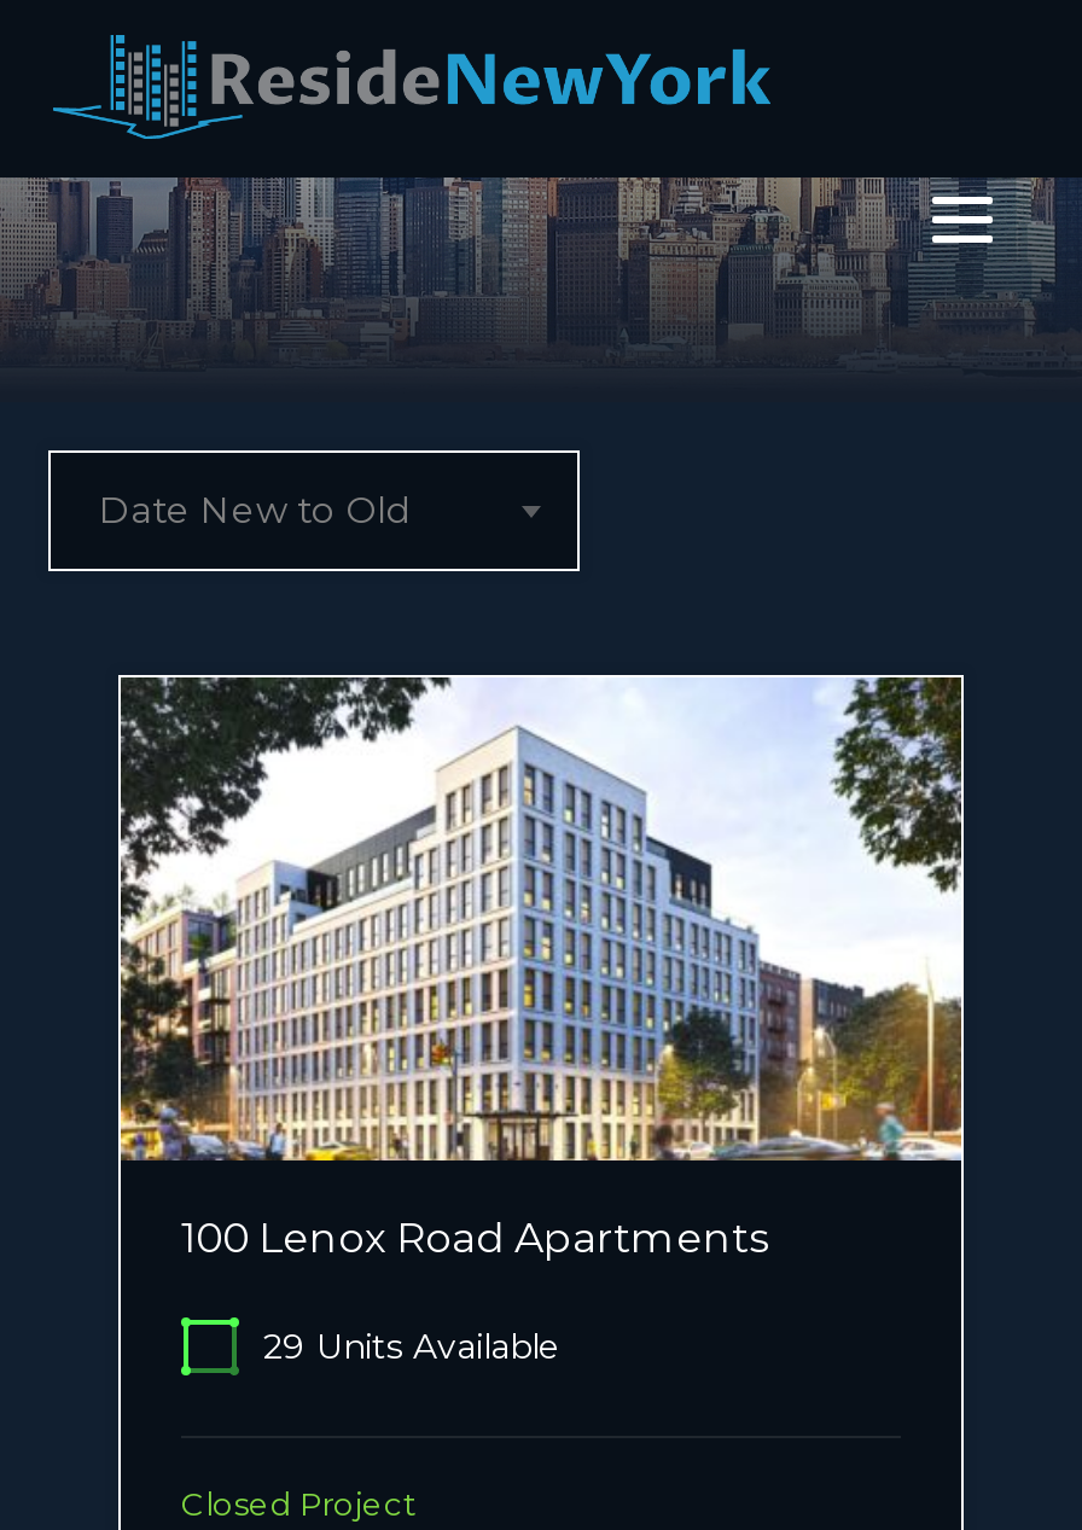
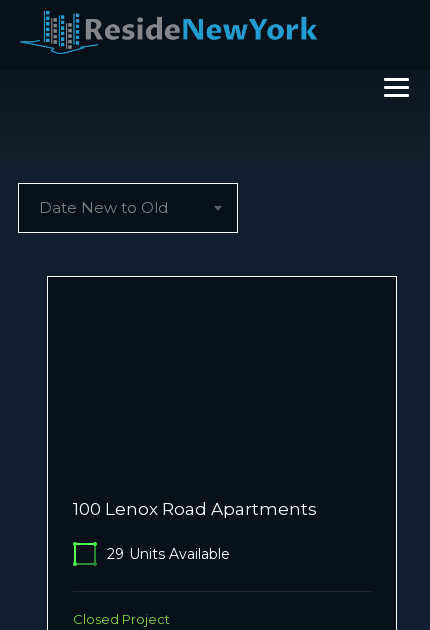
[7,175,1075,339] [image] -> none
[118,675,964,1163] [image] -> none

